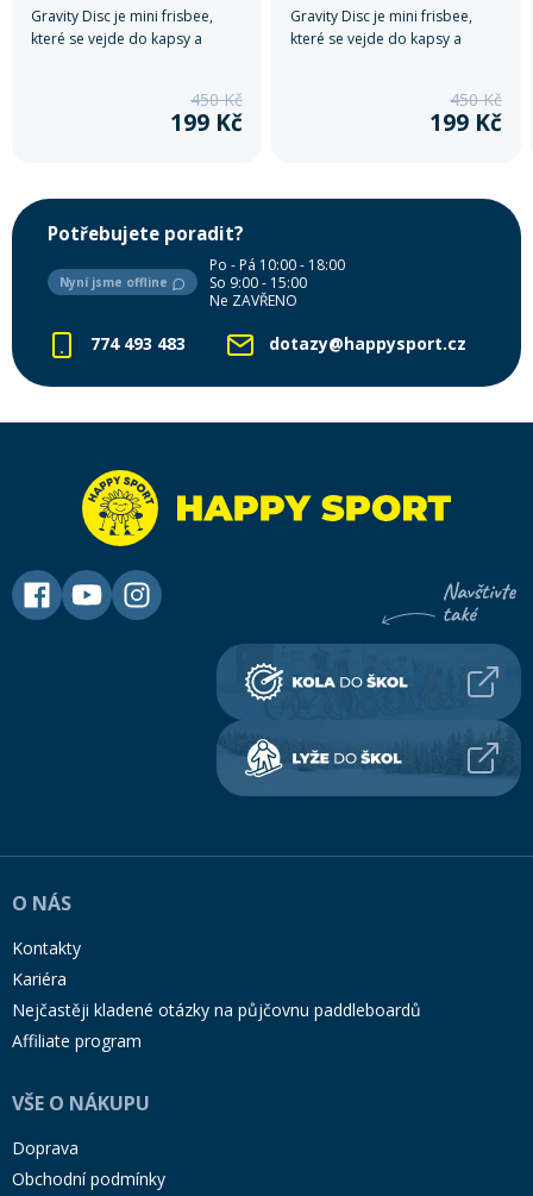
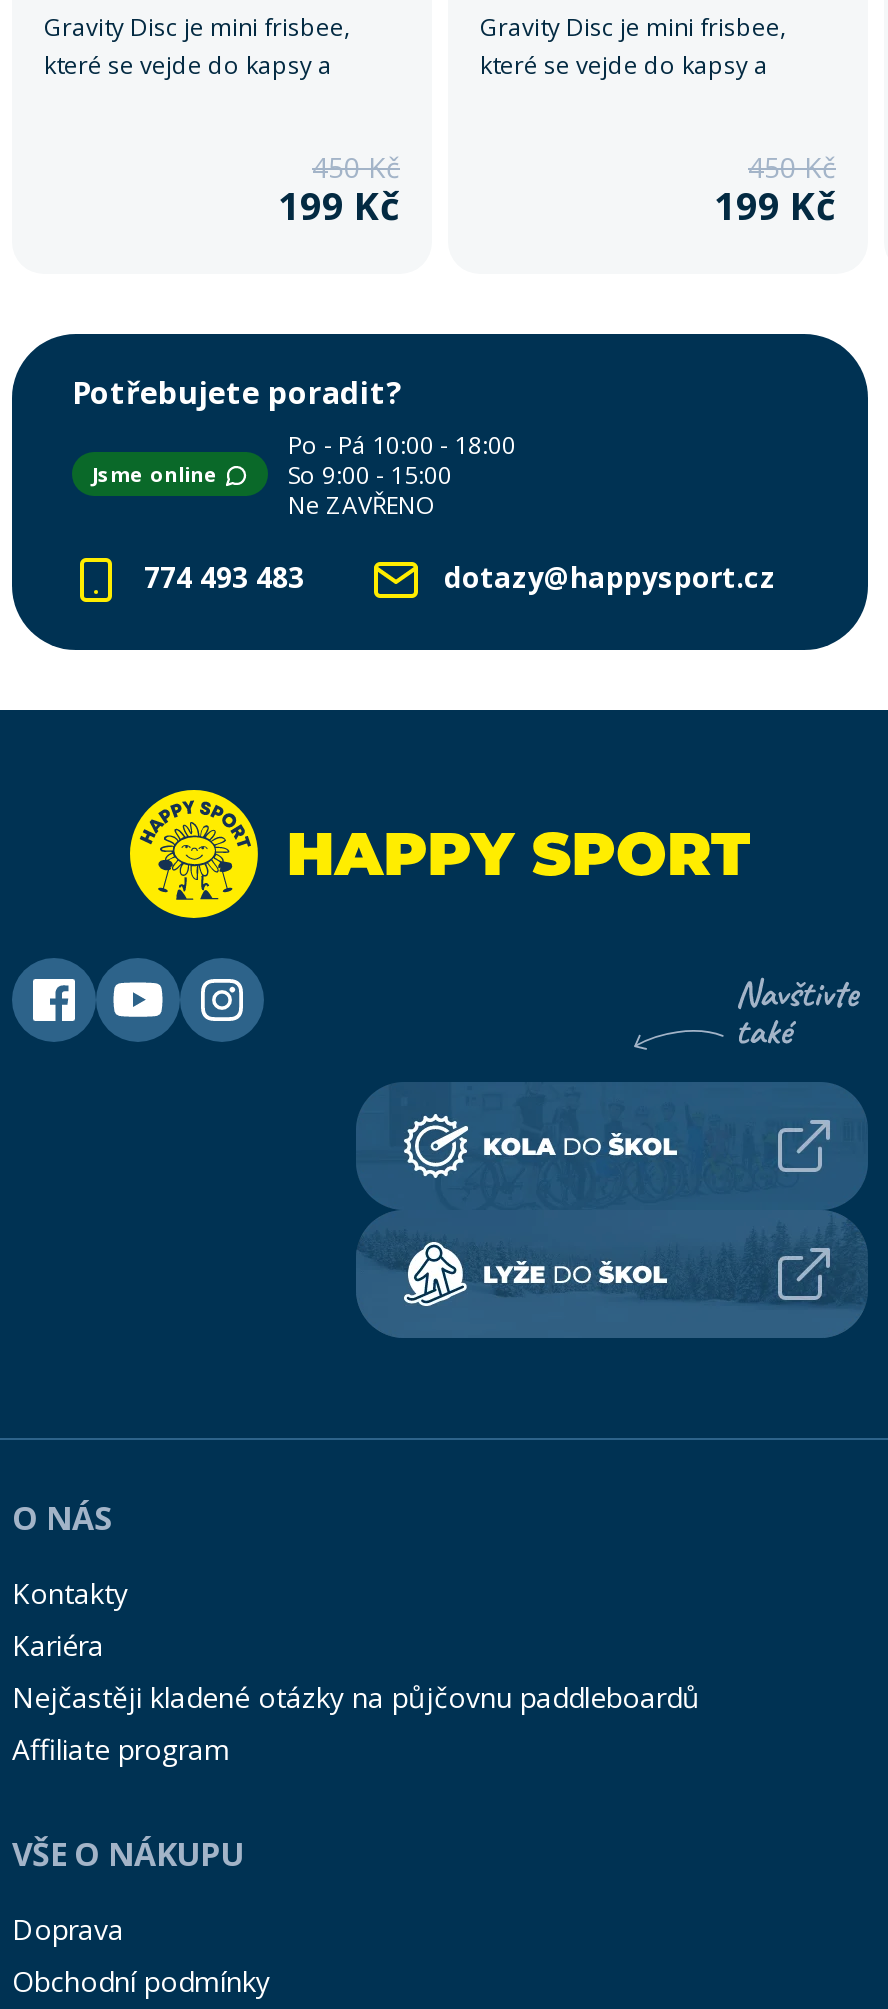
[59,274,171,291] Nyní jsme offline -> [92,460,224,488] Jsme online

